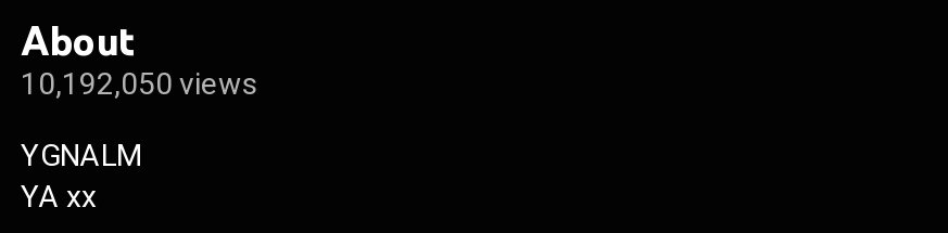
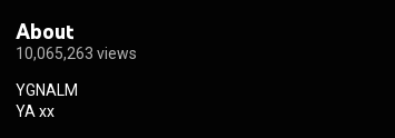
[21,65,257,100] 10,192,050 views -> [16,44,137,62] 10,065,263 views

